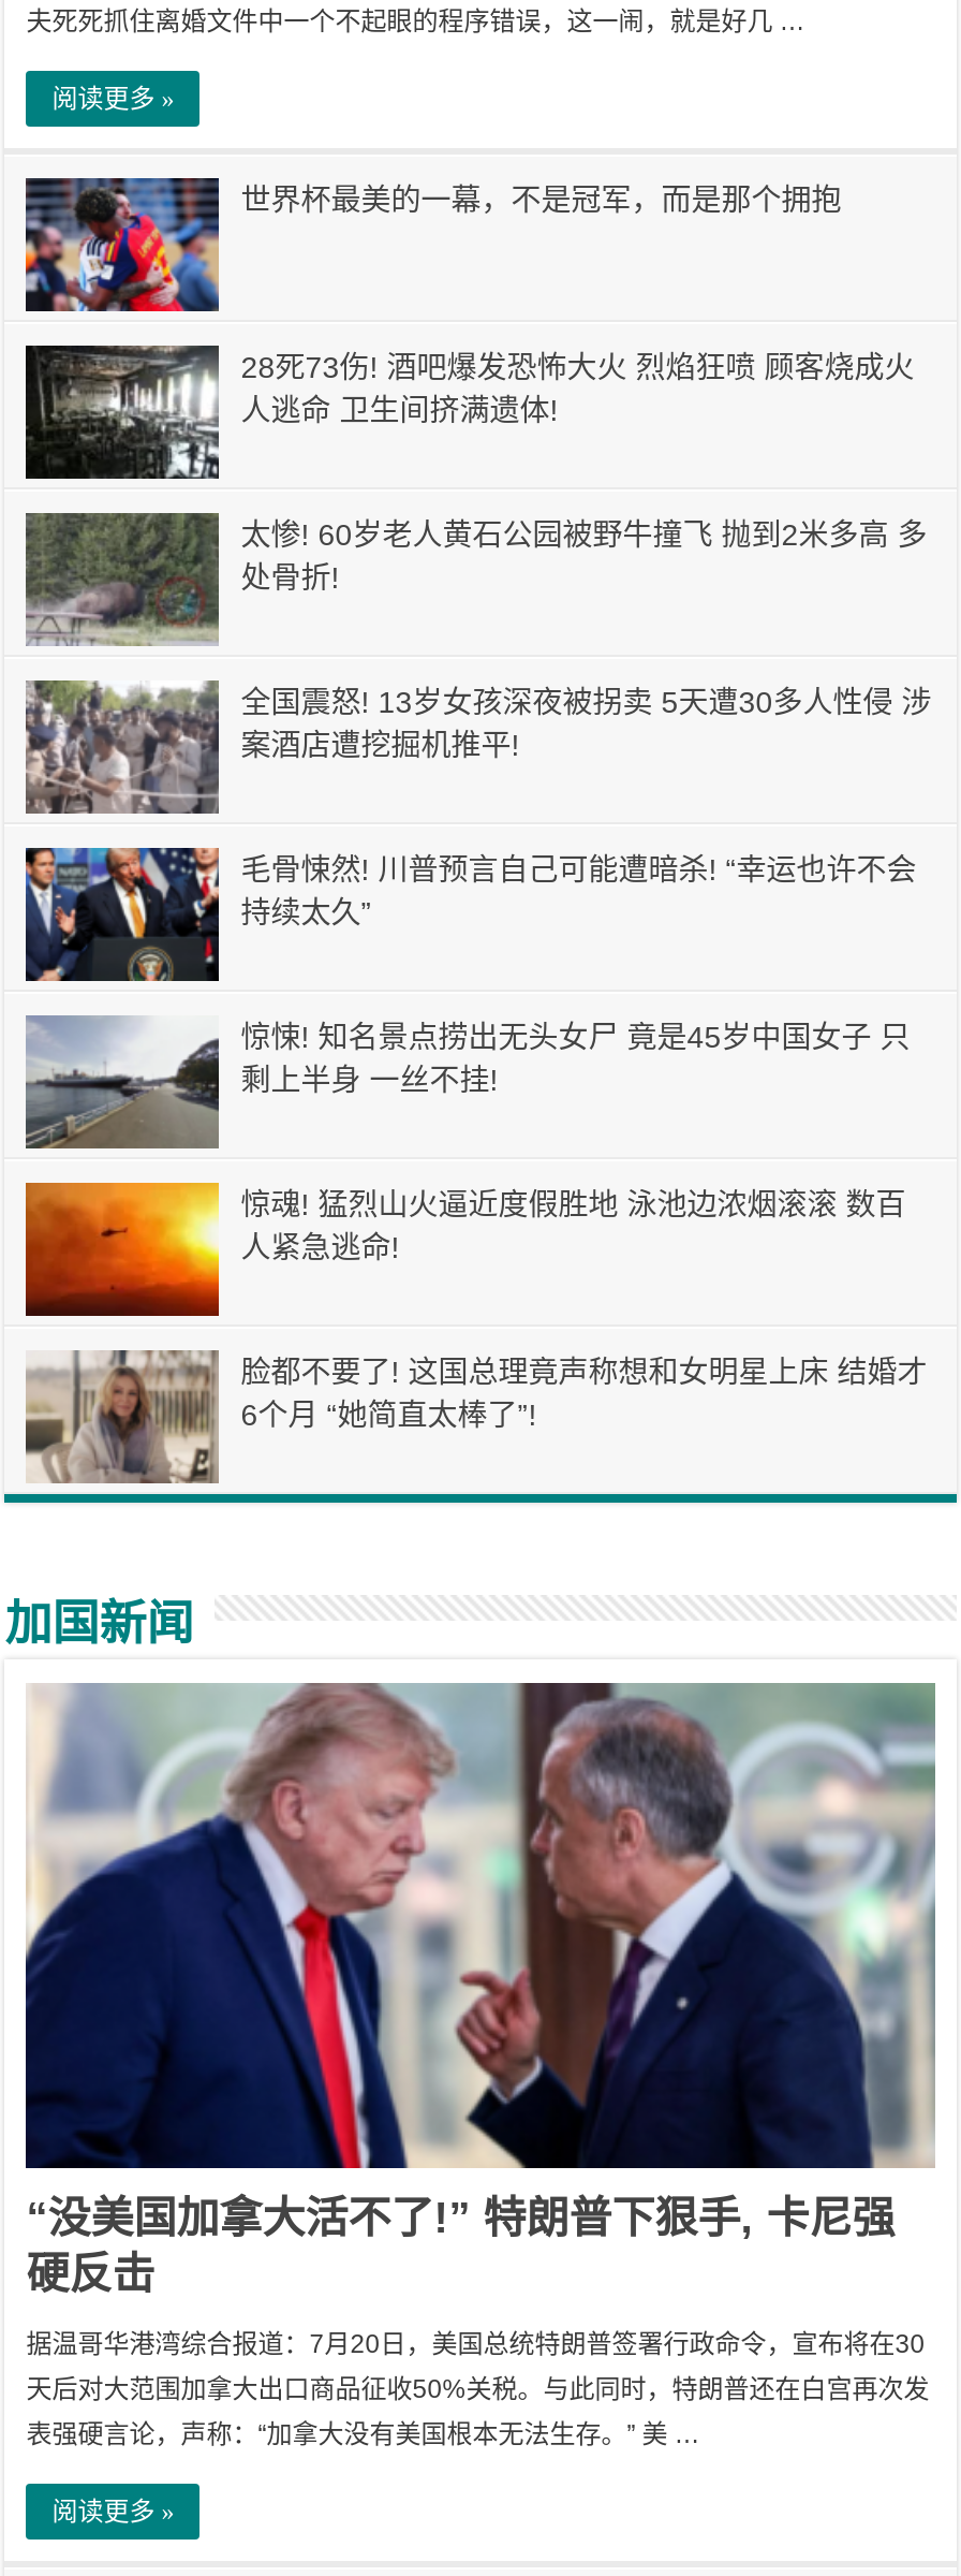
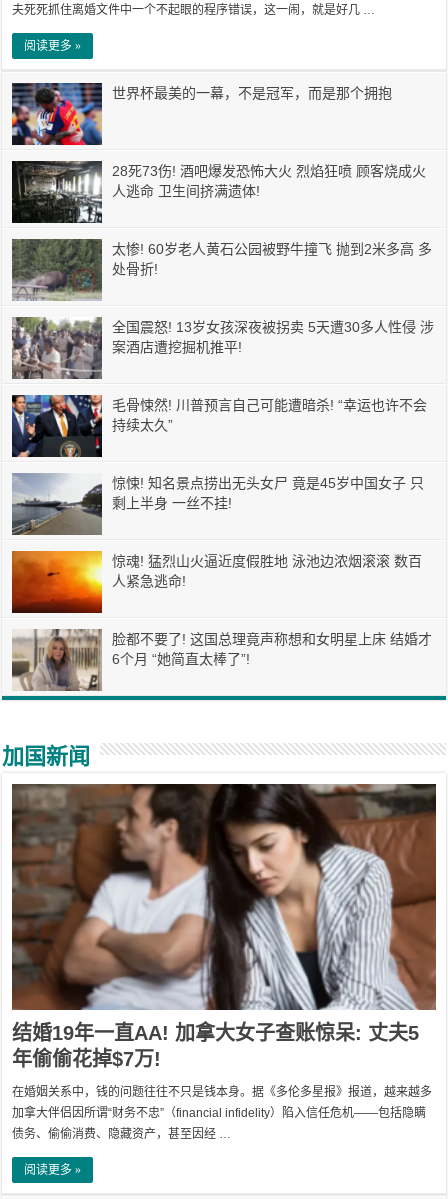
[24,1683,937,2297] [image] | “没美国加拿大活不了!” 特朗普下狠手, 卡尼强 | 硬反击 -> [11,783,437,1070] [image] | 结婚19年一直AA! 加拿大女子查账惊呆: 丈夫5 | 年偷偷花掉$7万!
[26,2329,925,2359] 据温哥华港湾综合报道：7月20日，美国总统特朗普签署行政命令，宣布将在30 -> [12,1085,432,1099] 在婚姻关系中，钱的问题往往不只是钱本身。据《多伦多星报》报道，越来越多
[26,2374,929,2404] 天后对大范围加拿大出口商品征收50%关税。与此同时，特朗普还在白宫再次发 -> [12,1106,426,1120] 加拿大伴侣因所谓“财务不忠”（financial infidelity）陷入信任危机——包括隐瞒
[26,2419,700,2449] 表强硬言论，声称：“加拿大没有美国根本无法生存。” 美 … -> [12,1127,231,1141] 债务、偷偷消费、隐藏资产，甚至因经 …

